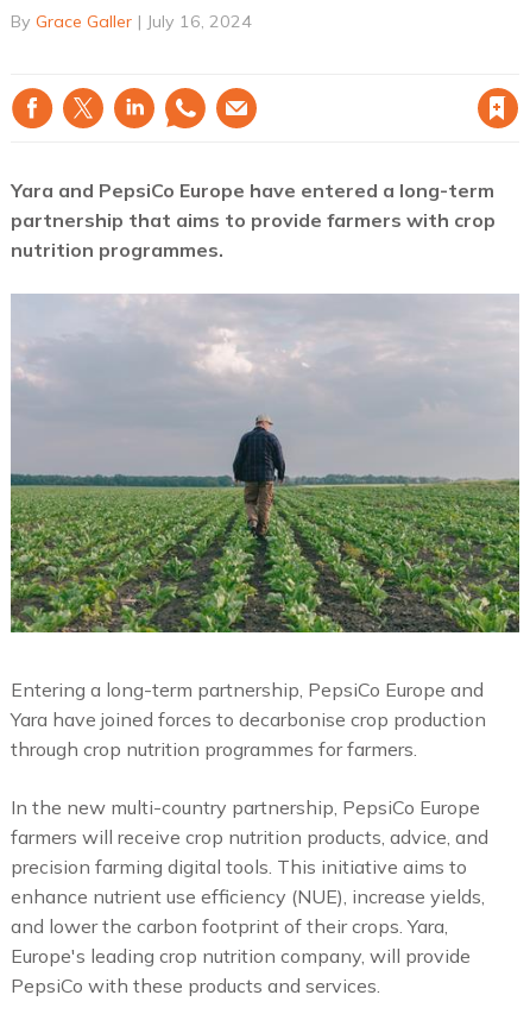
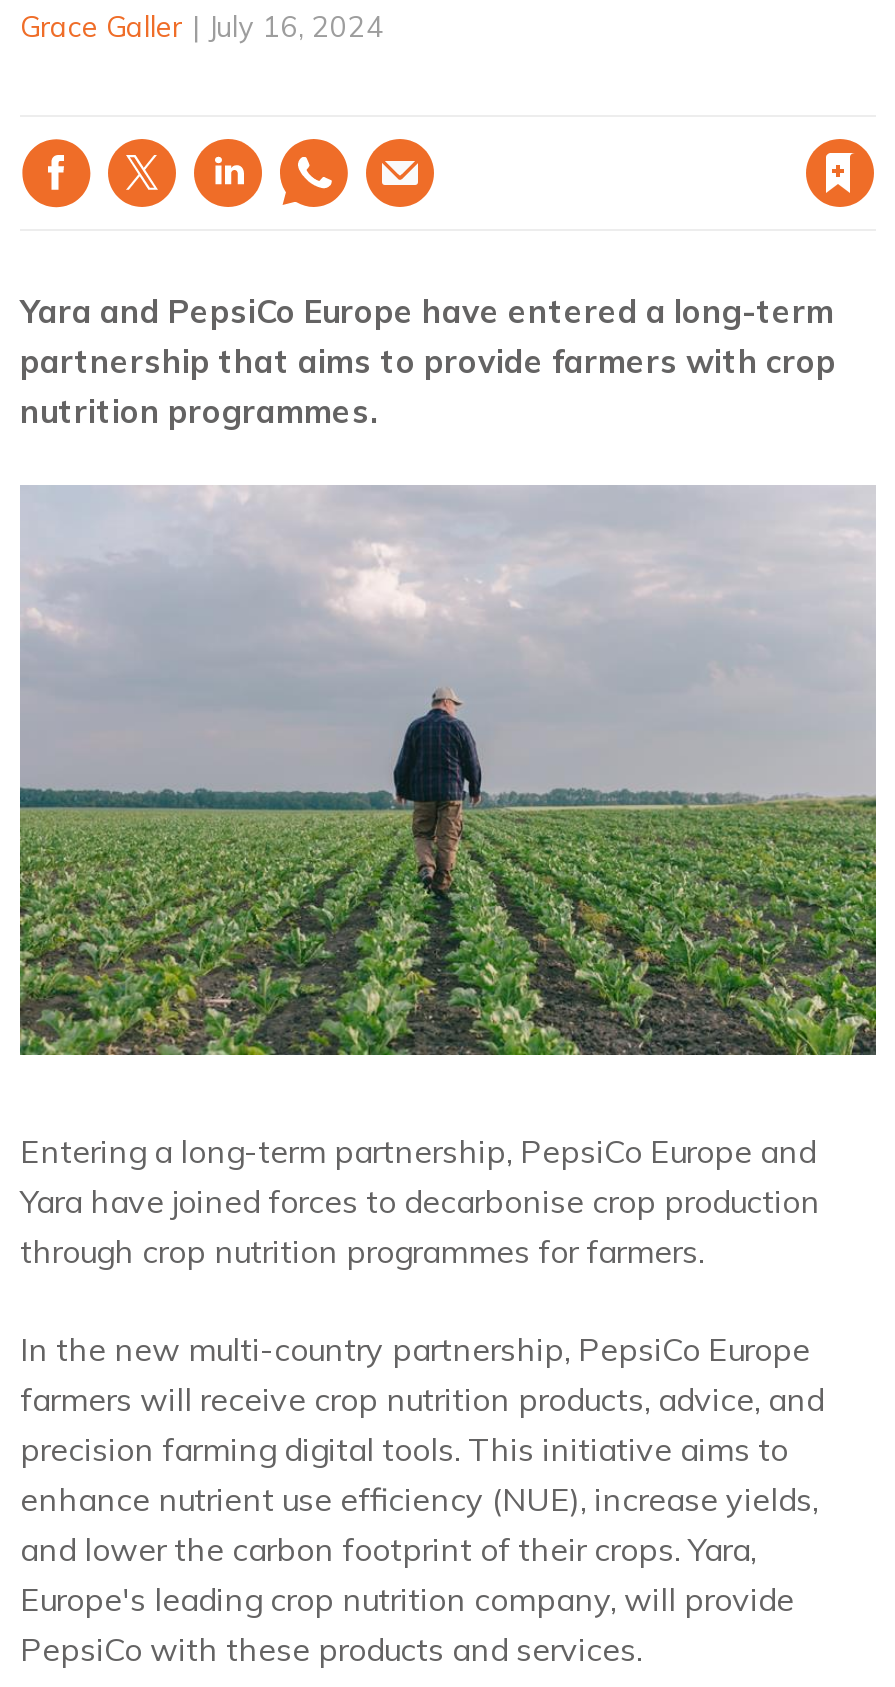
[11,11,132,32] By Grace Galler -> [20,9,182,45] Grace Galler

